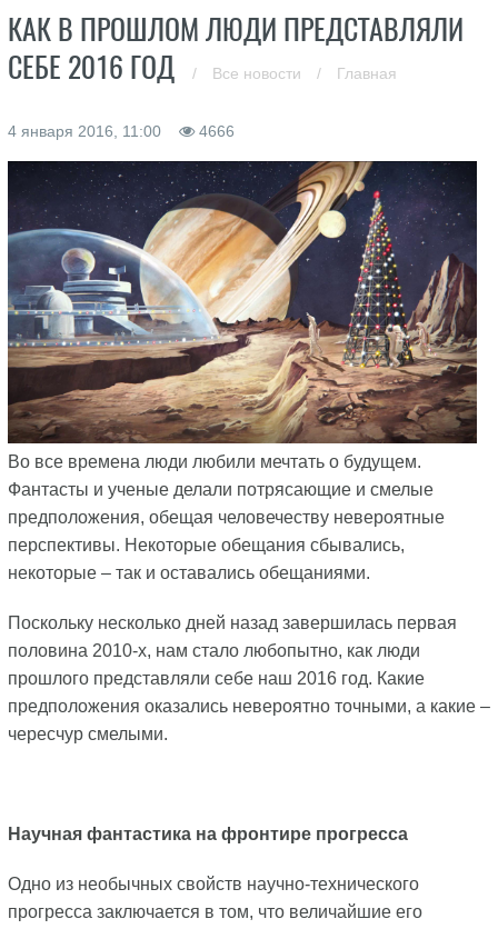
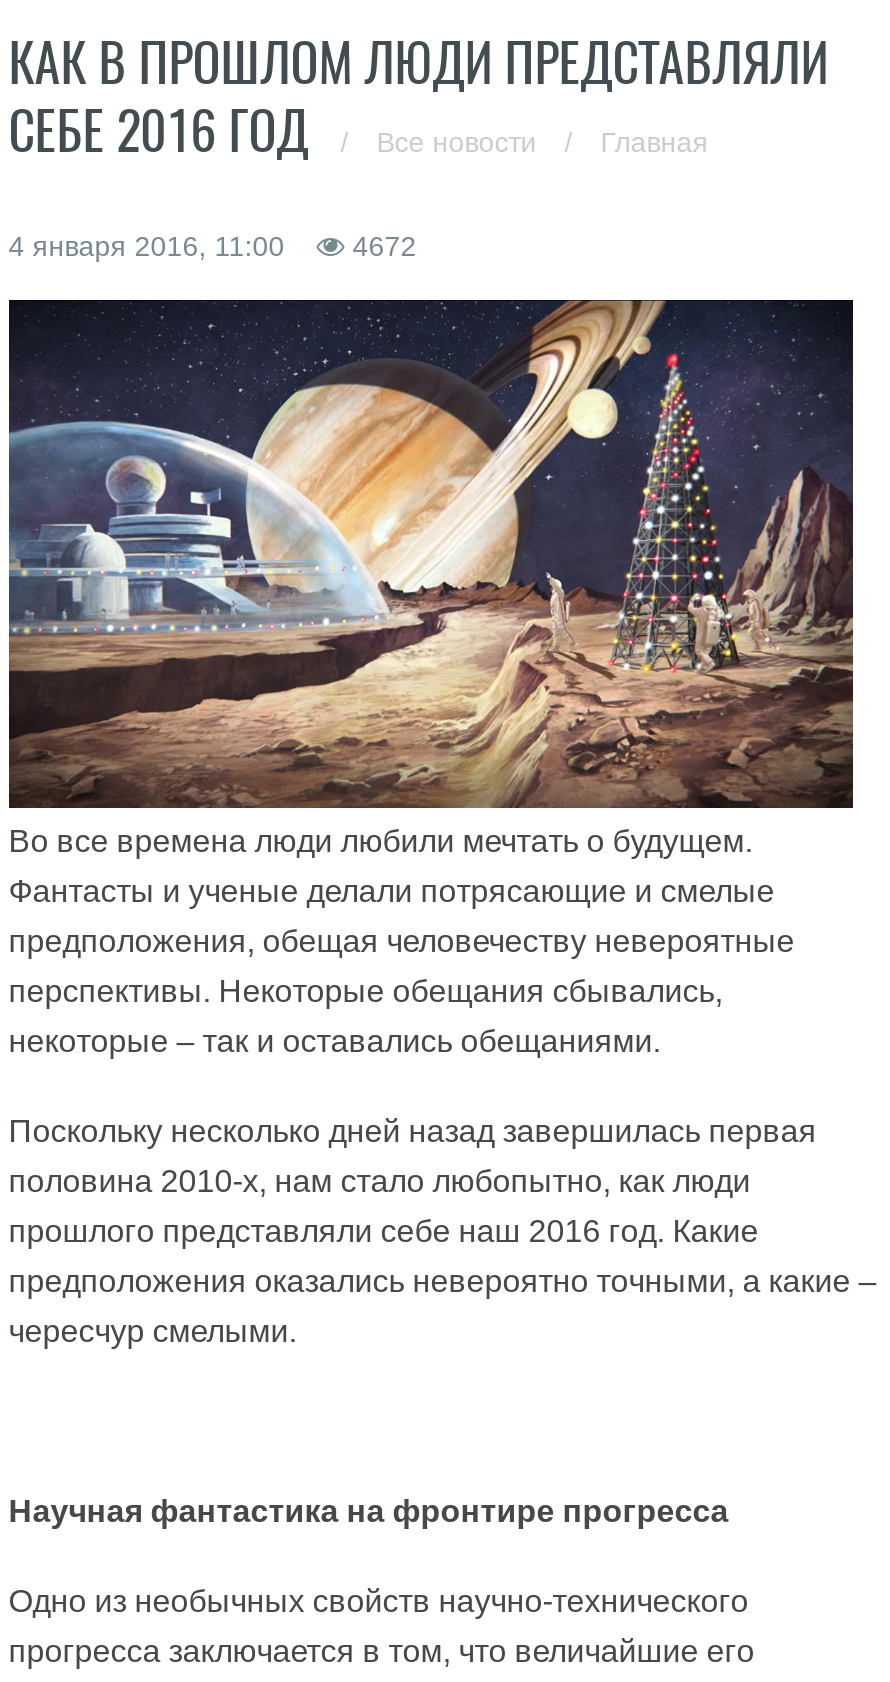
[7,122,234,140] 4 января 2016, 11:00 4666 -> [8,230,416,262] 4 января 2016, 11:00 4672

